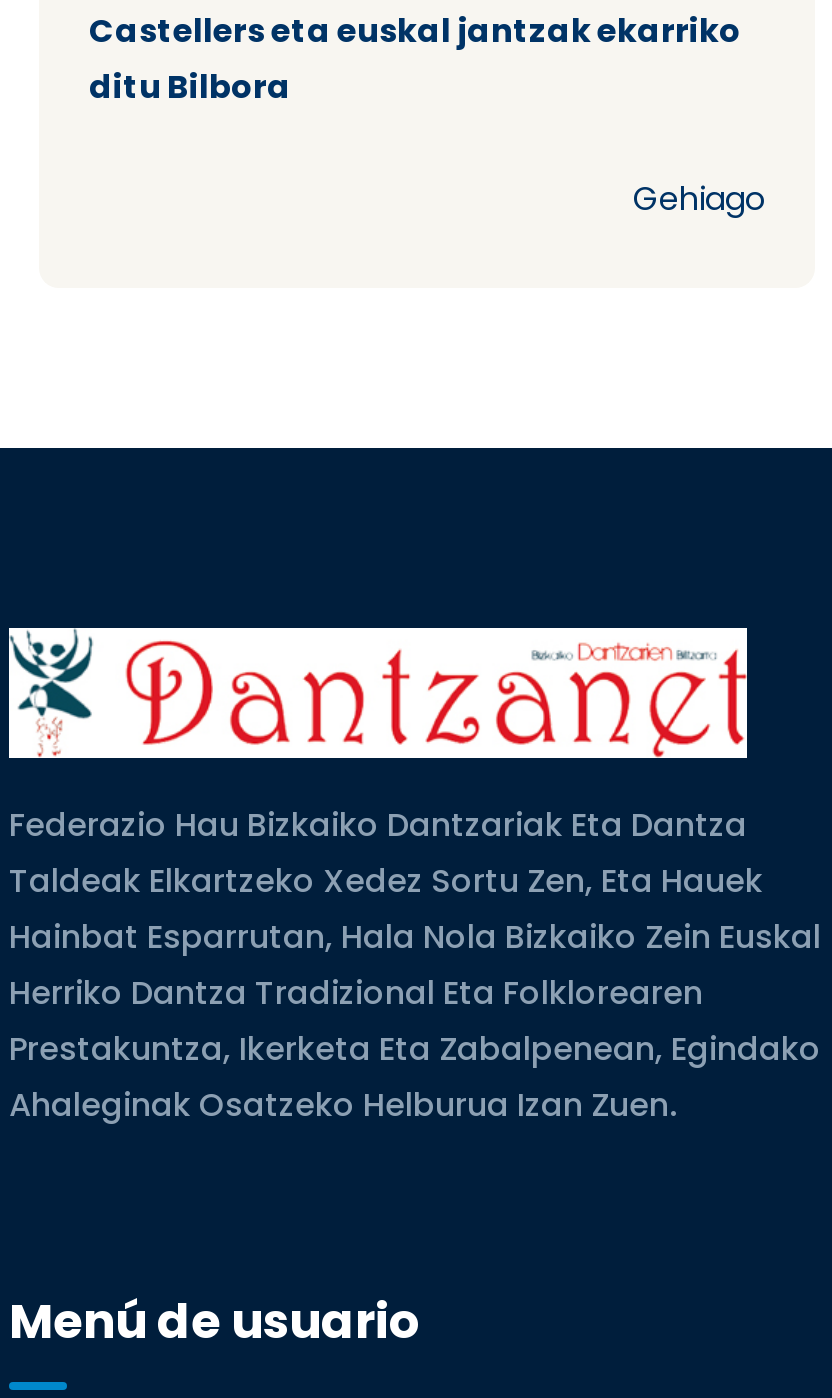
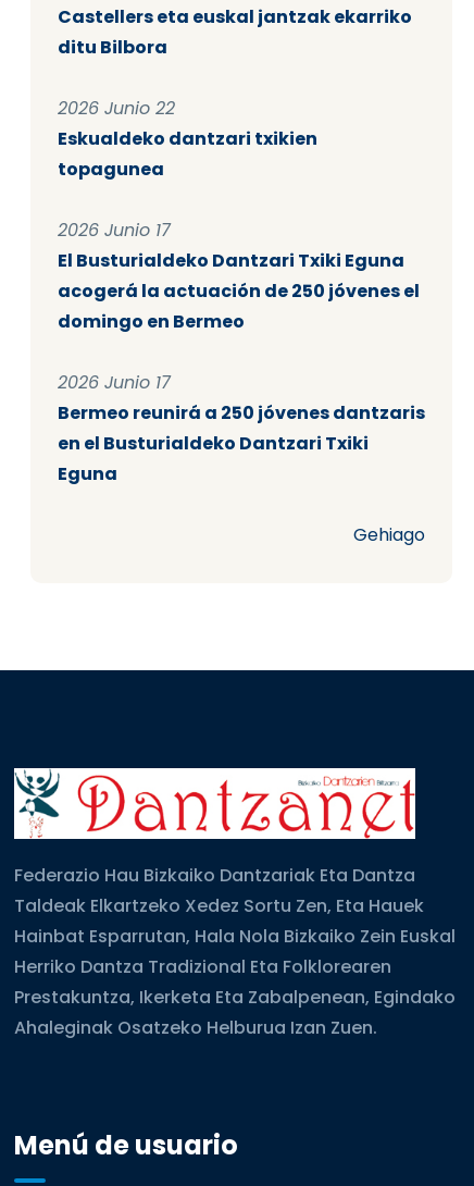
none -> [58,95,425,486] 2026 Junio 22 | Eskualdeko dantzari txikien | topagunea | 2026 Junio 17 | El Busturialdeko Dantzari Txiki Eguna | acogerá la actuación de 250 jóvenes el | domingo en Bermeo | 2026 Junio 17 | Bermeo reunirá a 250 jóvenes dantzaris | en el Busturialdeko Dantzari Txiki | Eguna

